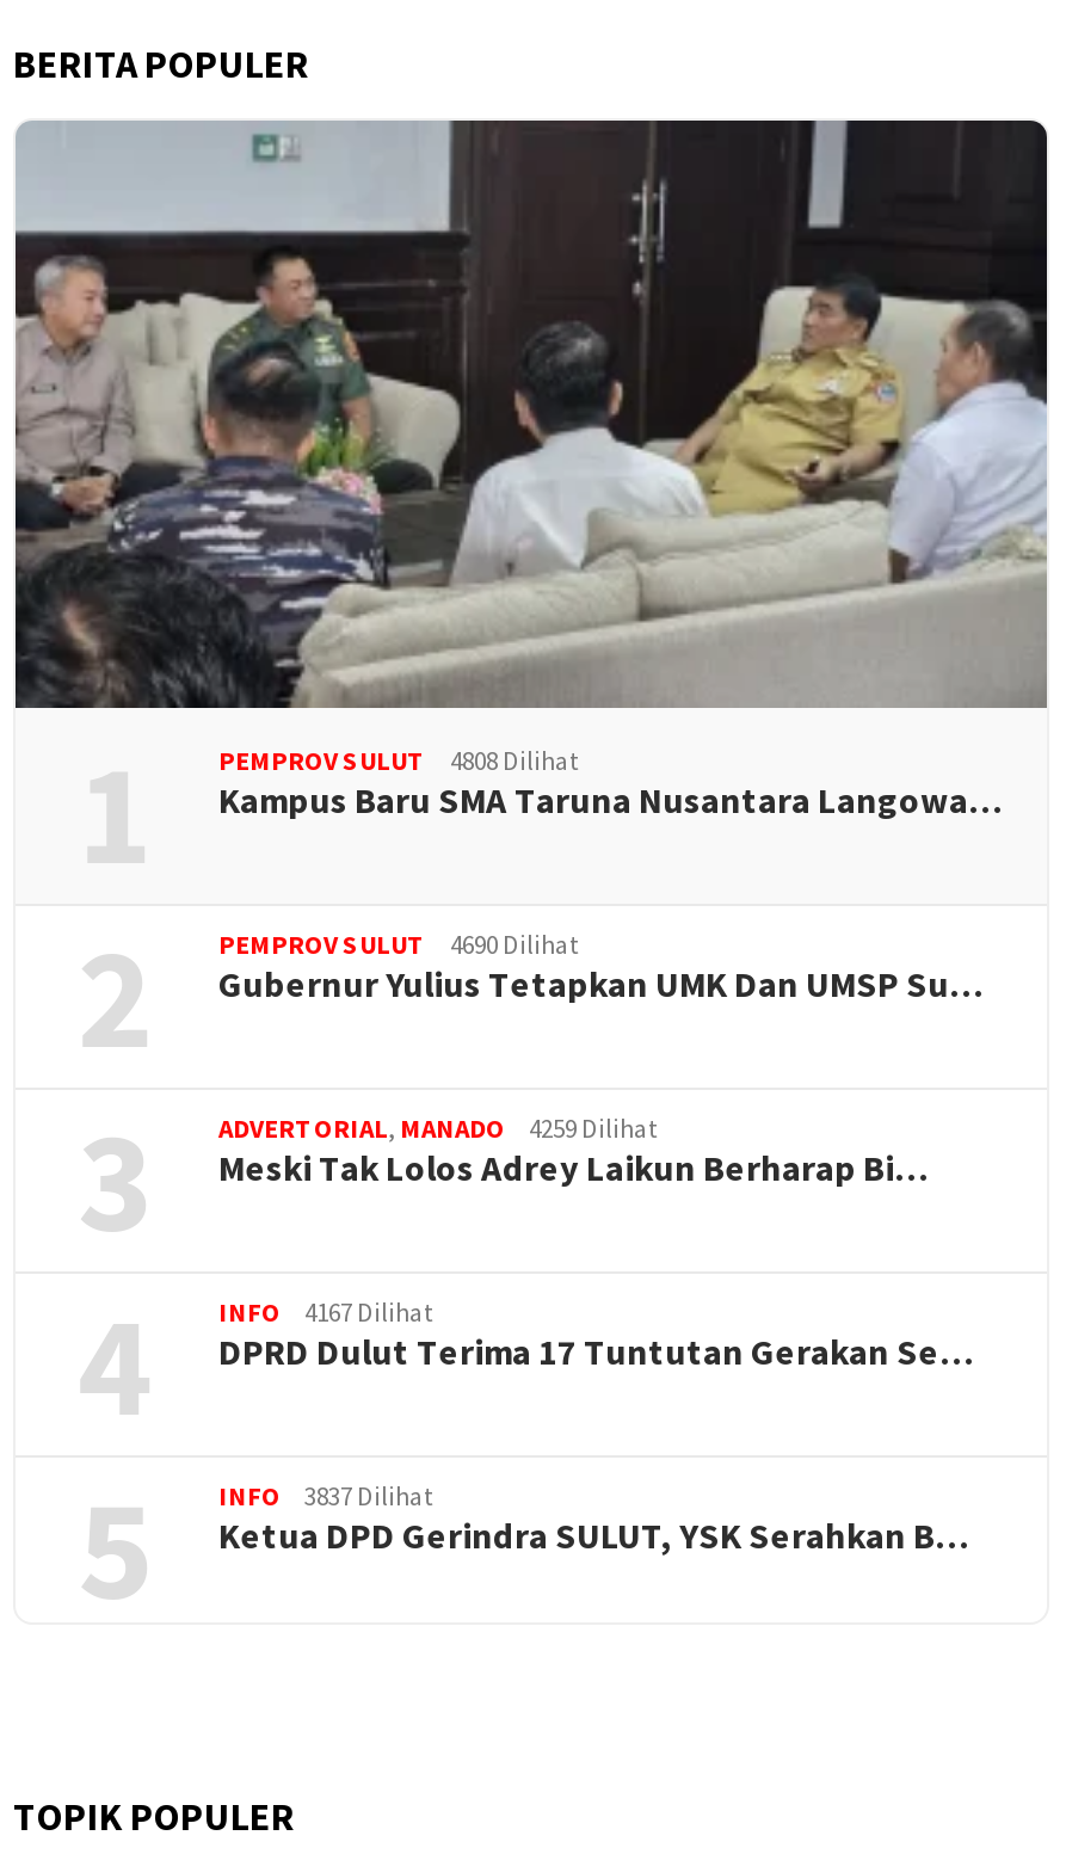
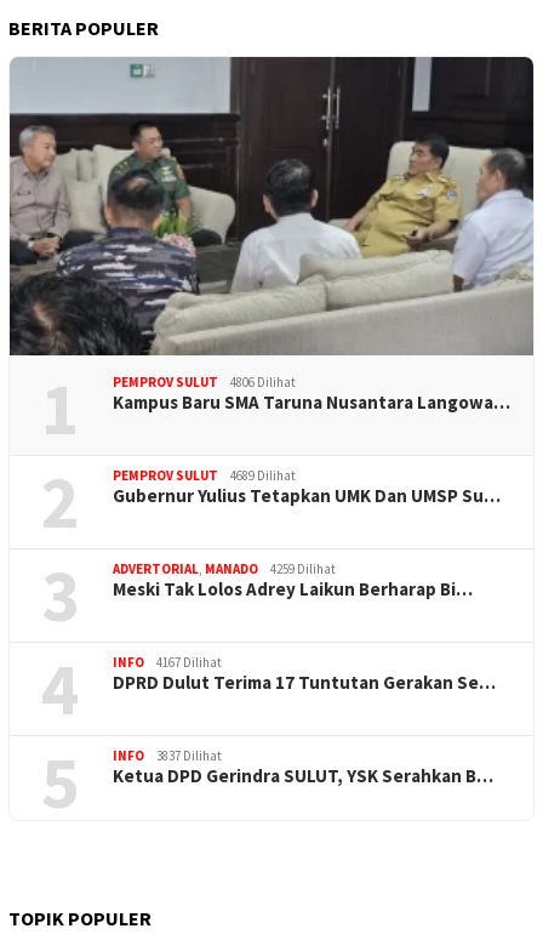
[218,744,579,777] PEMPROV SULUT 4808 Dilihat -> [113,374,296,391] PEMPROV SULUT 4806 Dilihat
[218,928,579,961] PEMPROV SULUT 4690 Dilihat -> [113,467,296,484] PEMPROV SULUT 4689 Dilihat

